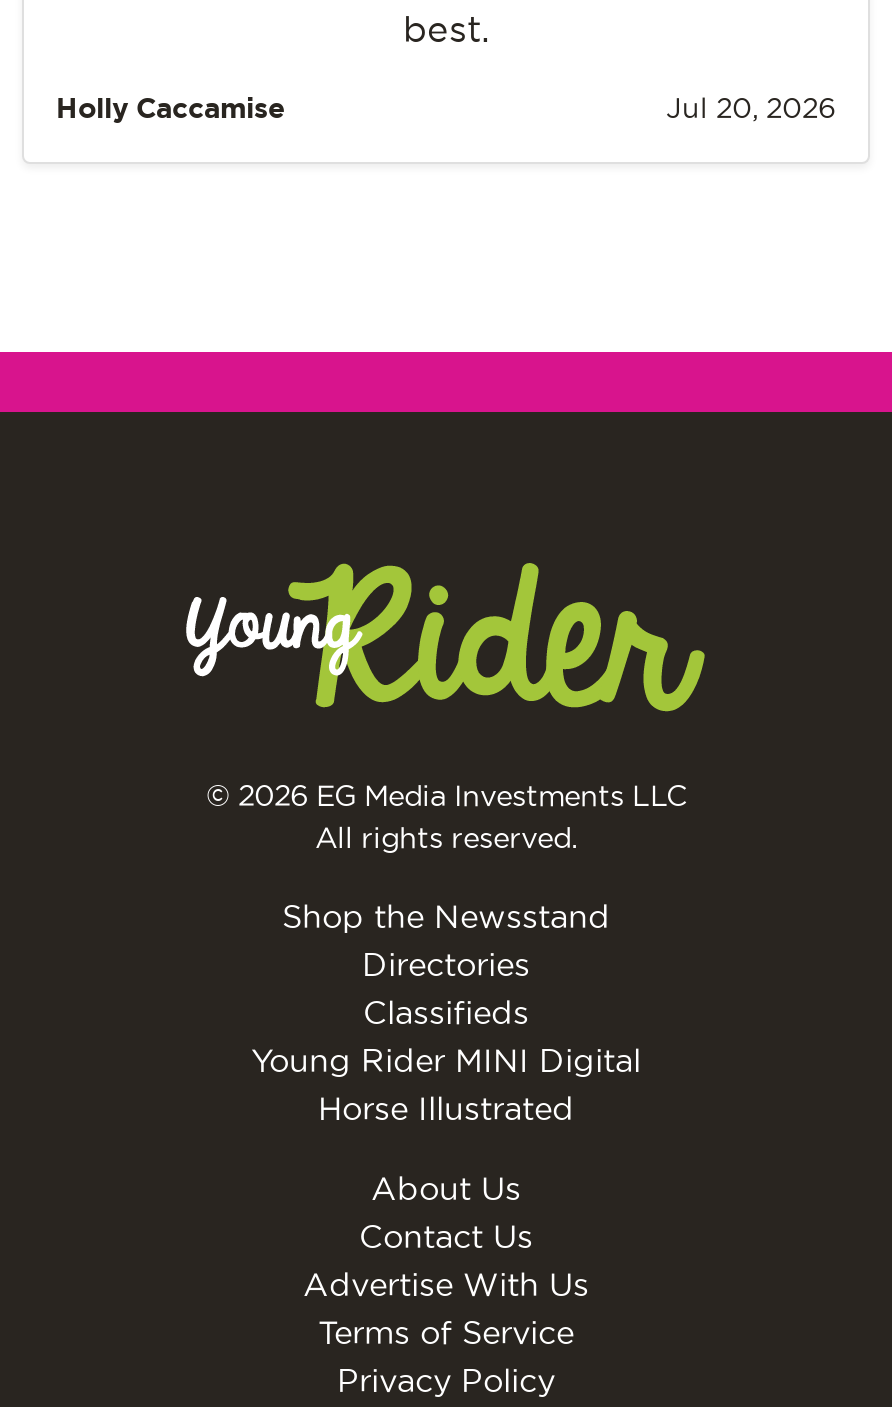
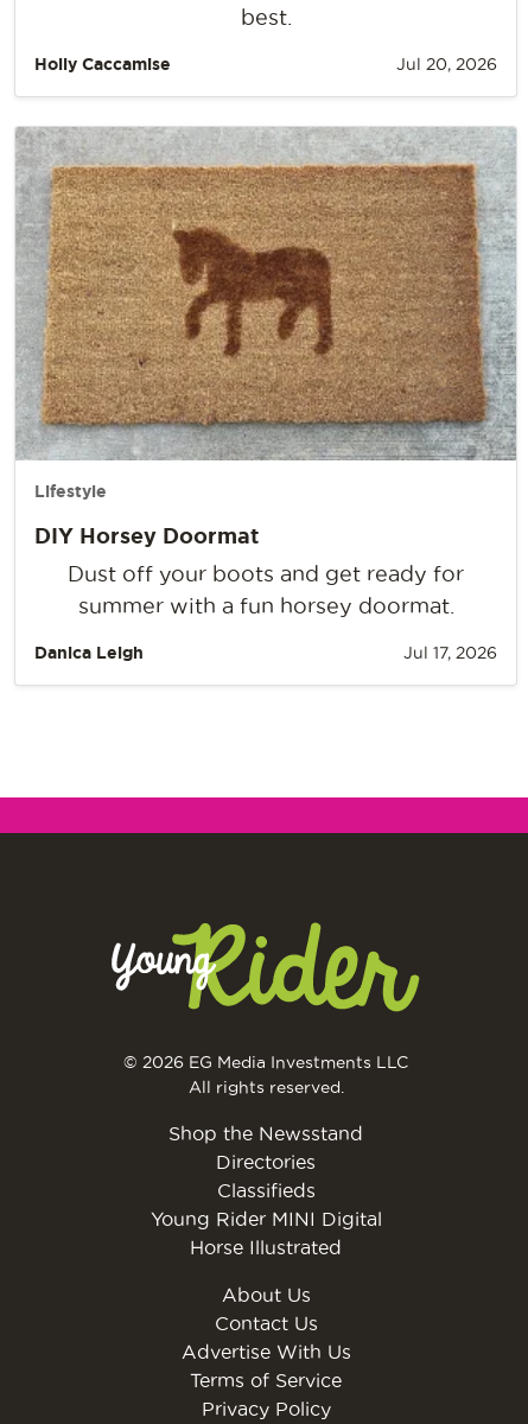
none -> [15,126,517,663] [image] | Lifestyle | DIY Horsey Doormat | Dust off your boots and get ready for | summer with a fun horsey doormat. | Danica Leigh | Jul 17, 2026

